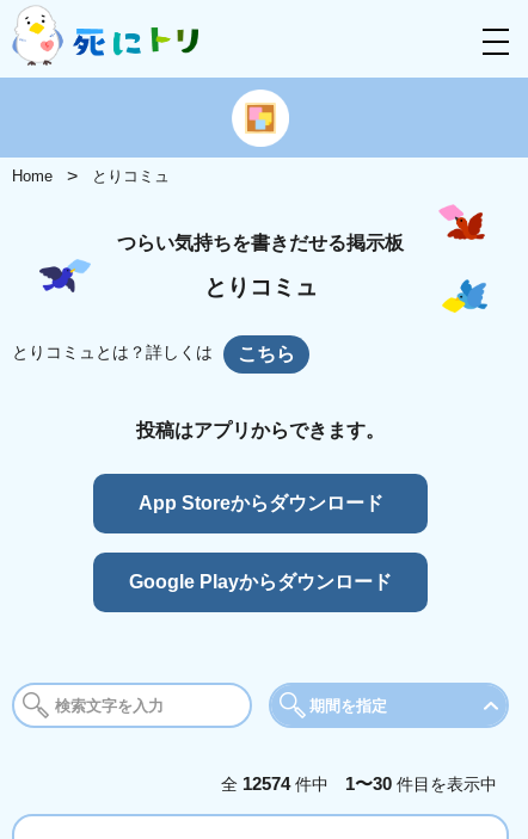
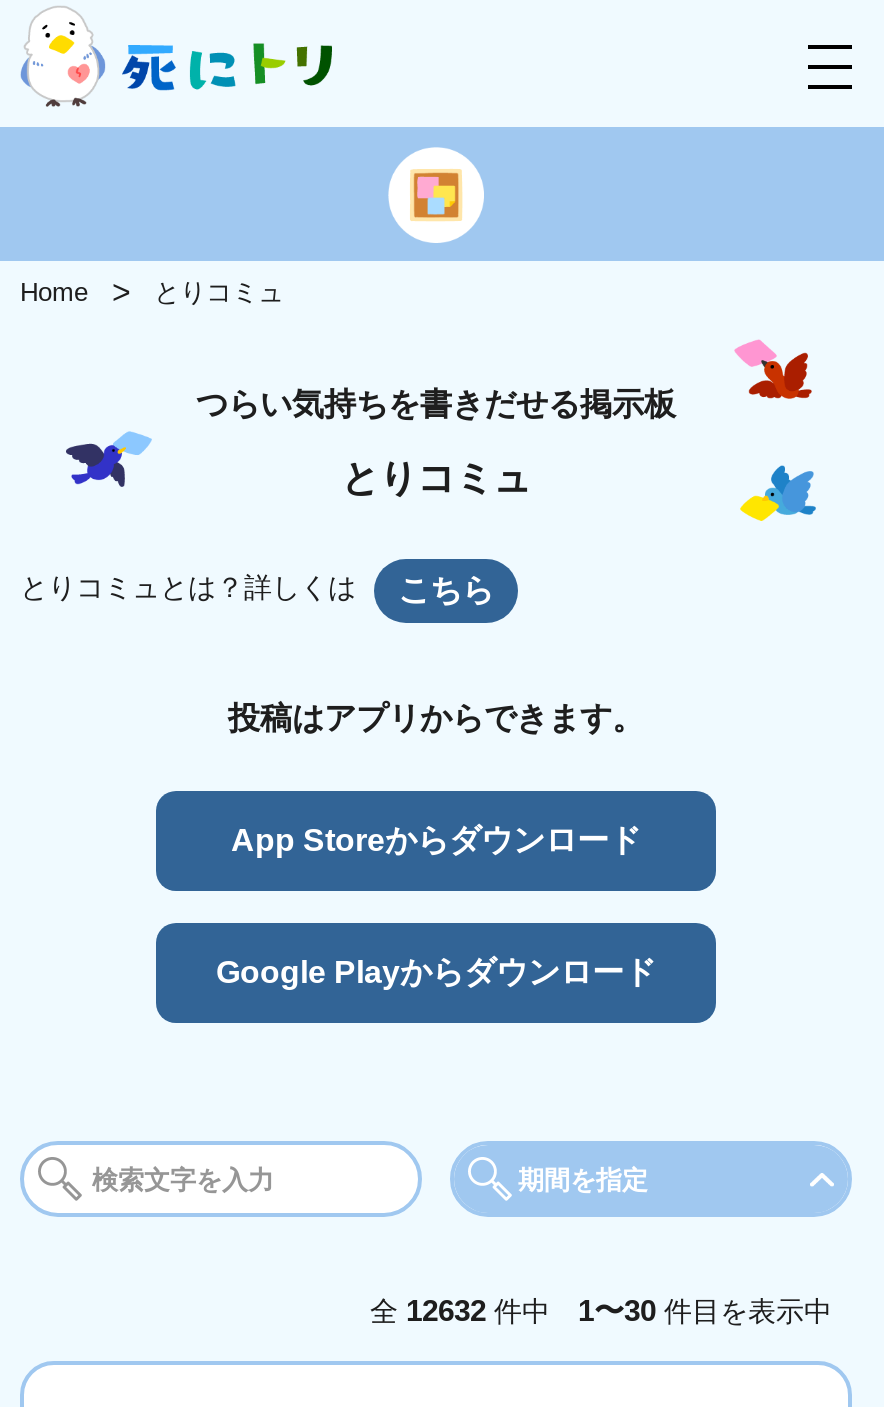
[221,774,497,794] 全12574件中 1〜30件目を表示中 -> [370,1294,832,1328] 全12632件中 1〜30件目を表示中

